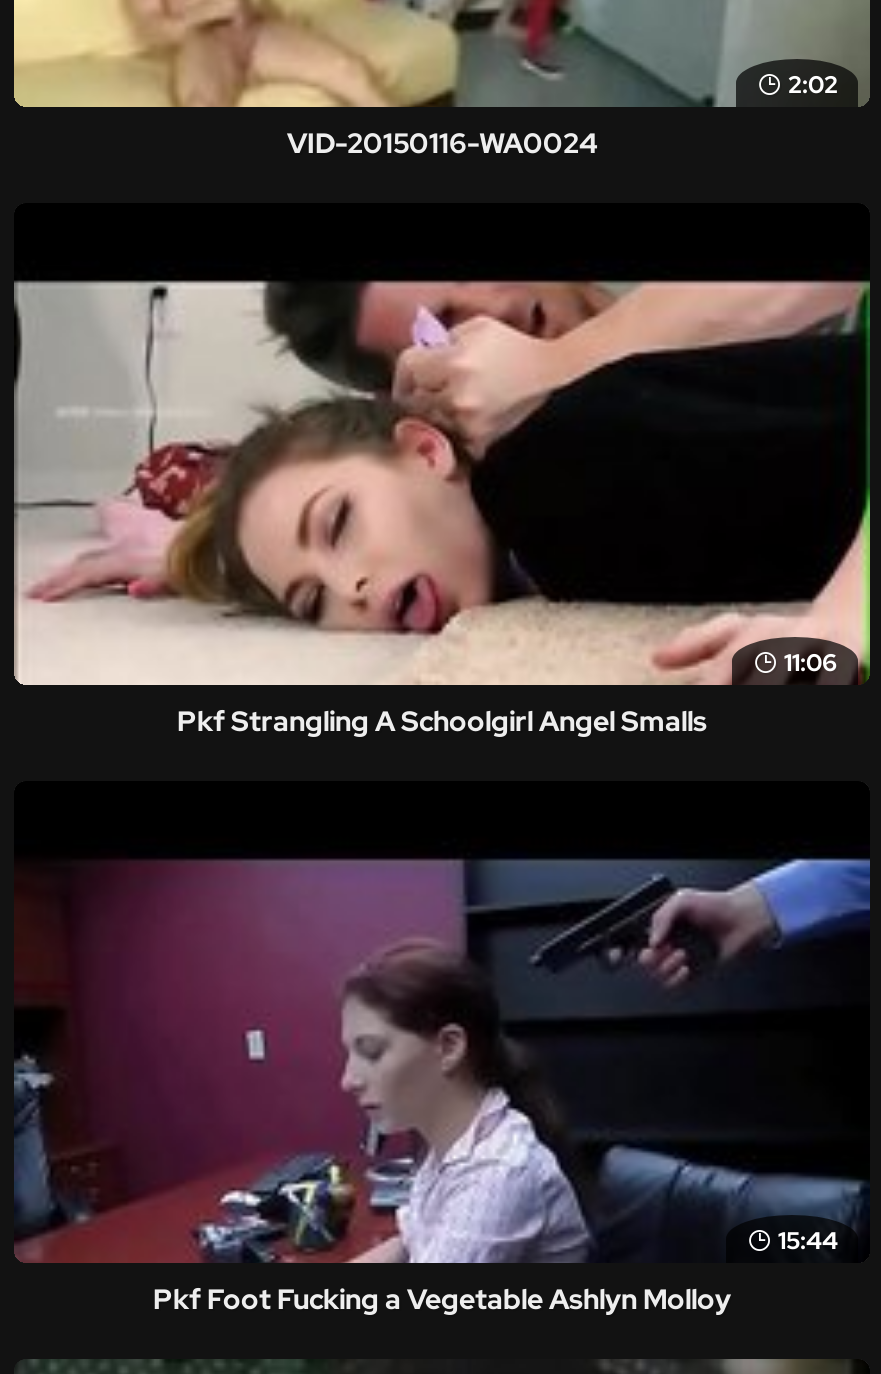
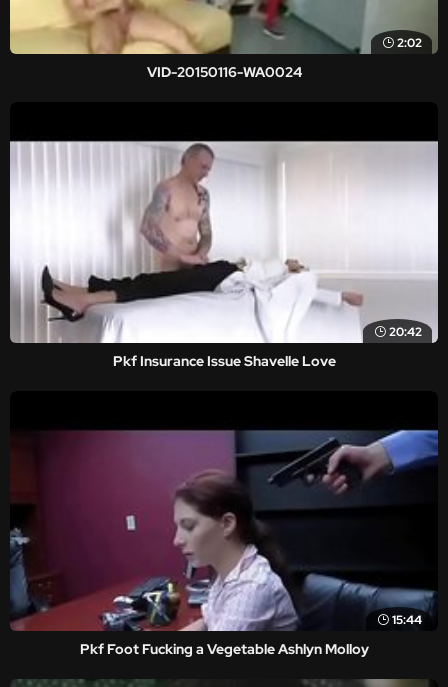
[14,280,872,686] [image] | 11:06 -> [9,140,439,344] [image] | 20:42
[177,703,707,739] Pkf Strangling A Schoolgirl Angel Smalls -> [112,351,335,369] Pkf Insurance Issue Shavelle Love

